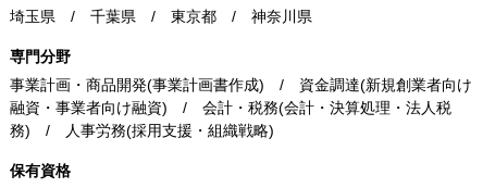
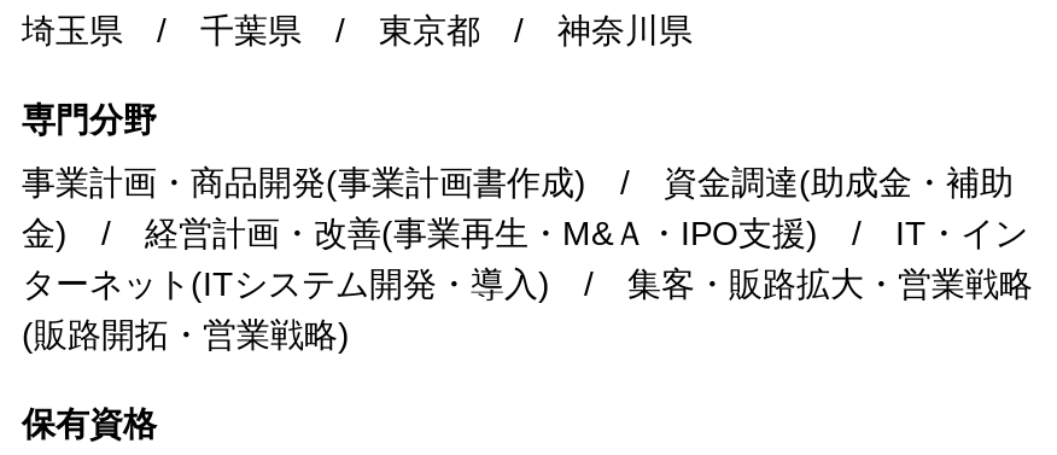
[10,76,472,139] 事業計画・商品開発(事業計画書作成) / 資金調達(新規創業者向け | 融資・事業者向け融資) / 会計・税務(会計・決算処理・法人税 | 務) / 人事労務(採用支援・組織戦略) -> [22,163,1033,354] 事業計画・商品開発(事業計画書作成) / 資金調達(助成金・補助 | 金) / 経営計画・改善(事業再生・M&Ａ・IPO支援) / IT・イン | ターネット(ITシステム開発・導入) / 集客・販路拡大・営業戦略 | (販路開拓・営業戦略)

